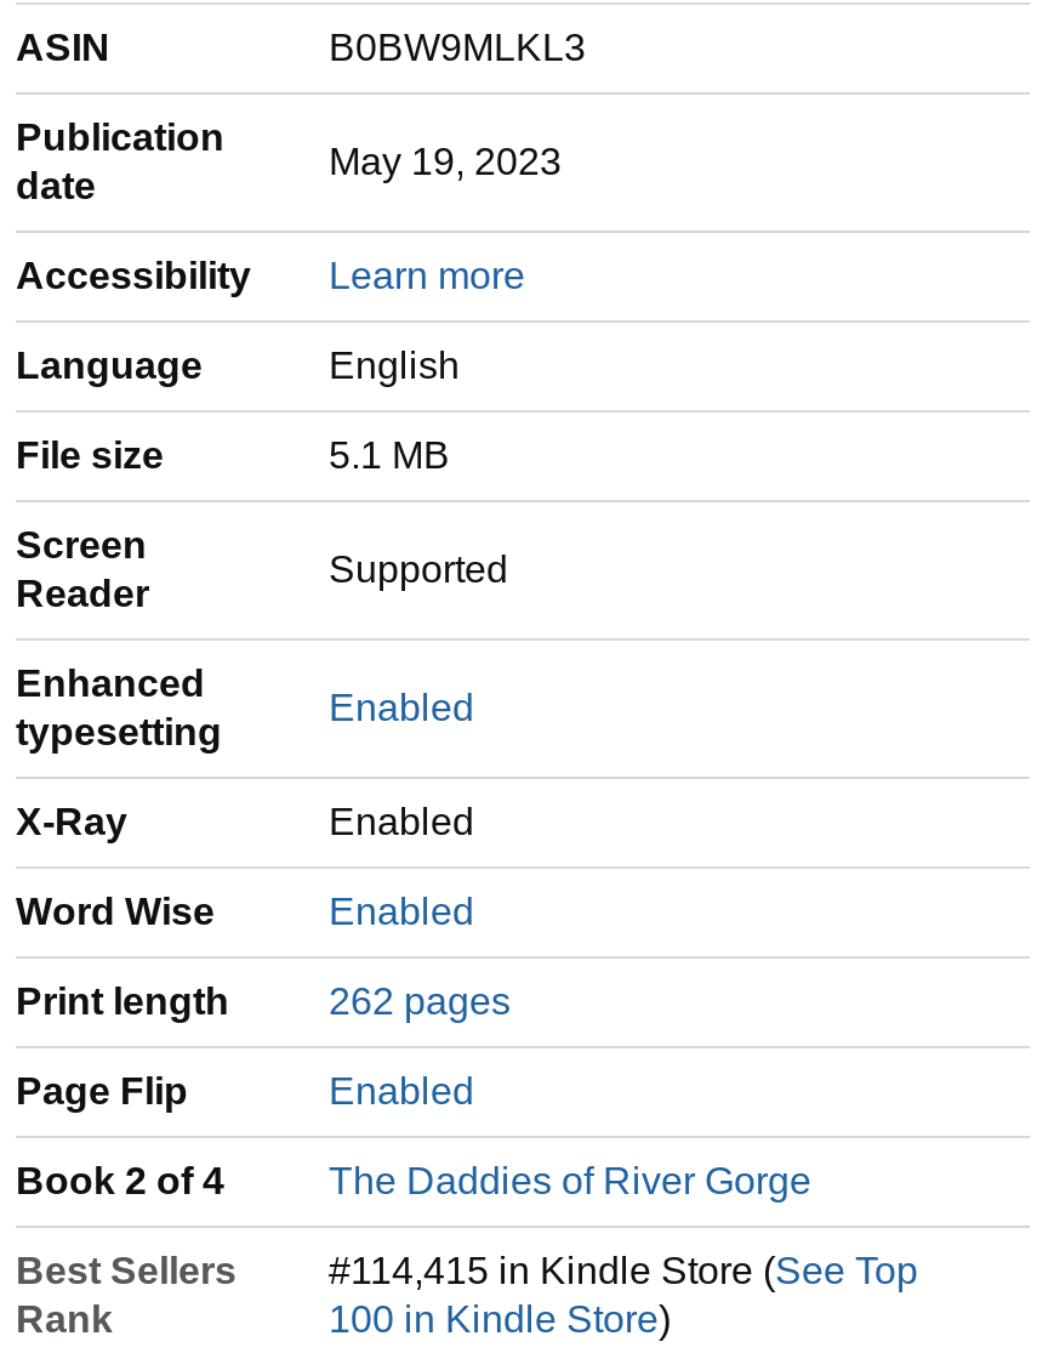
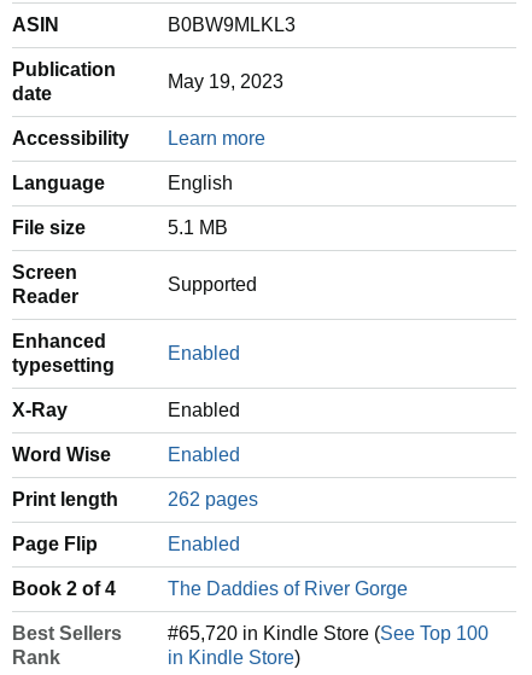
[329,1250,918,1340] #114,415 in Kindle Store (See Top | 100 in Kindle Store) -> [168,623,489,668] #65,720 in Kindle Store (See Top 100 | in Kindle Store)

